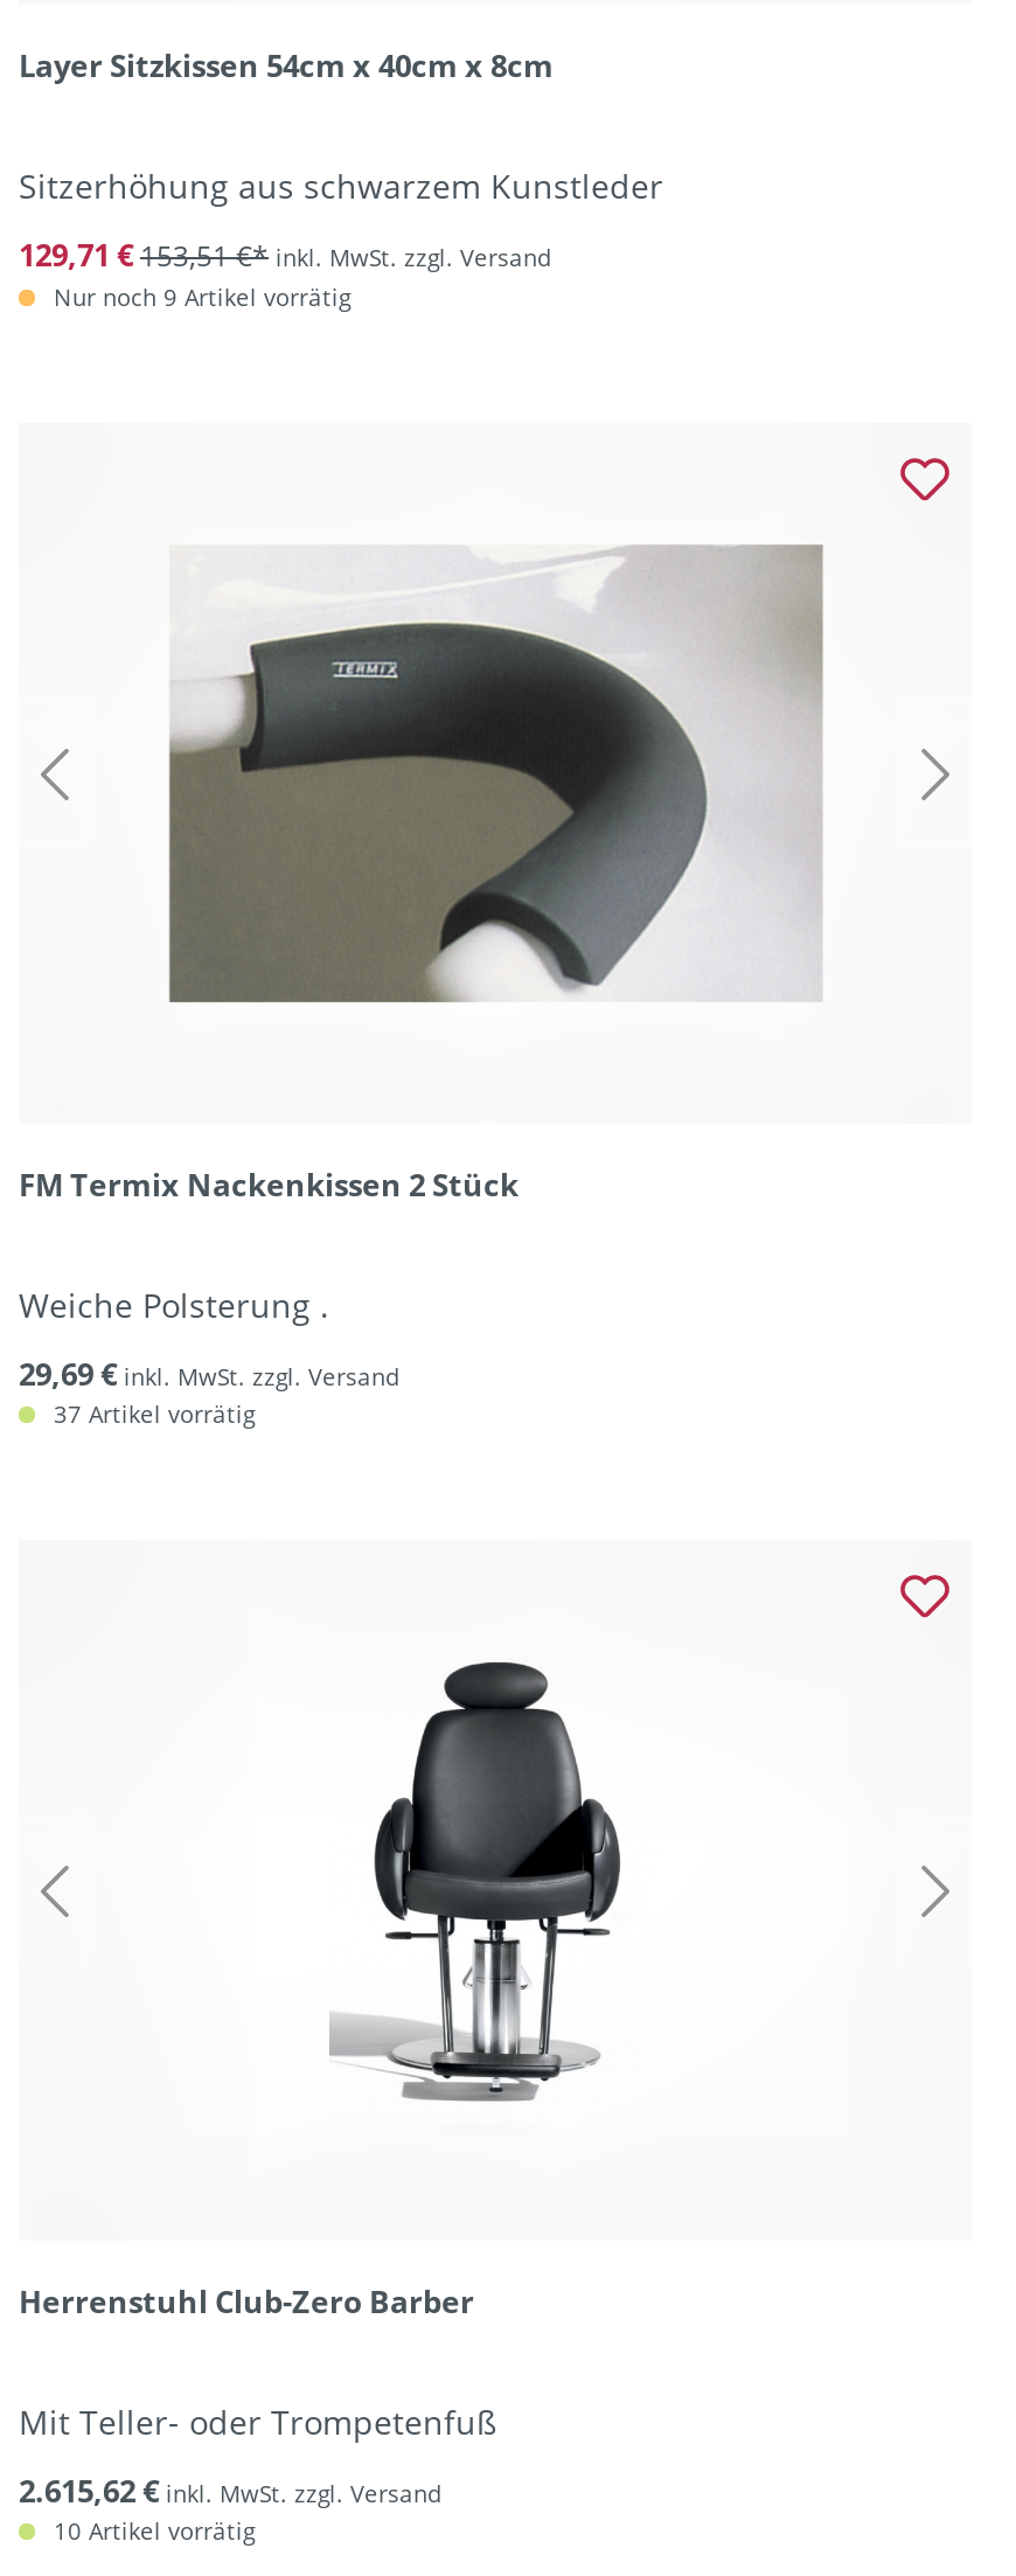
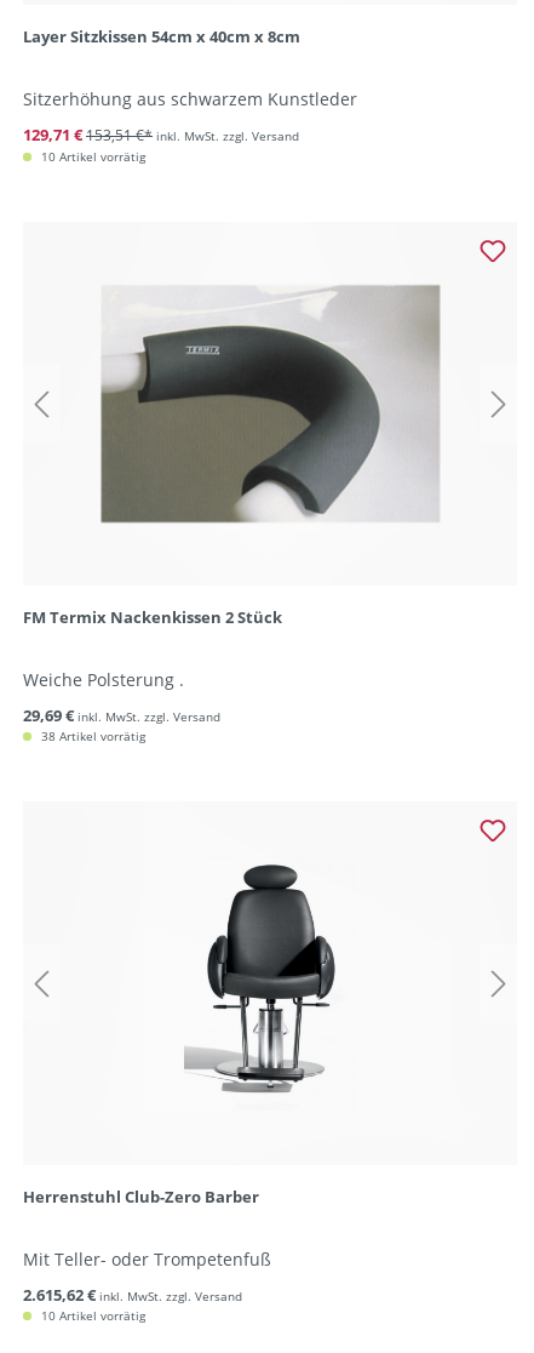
[47,281,350,314] Nur noch 9 Artikel vorrätig -> [38,148,145,165] 10 Artikel vorrätig
[47,1398,255,1431] 37 Artikel vorrätig -> [38,728,145,745] 38 Artikel vorrätig

